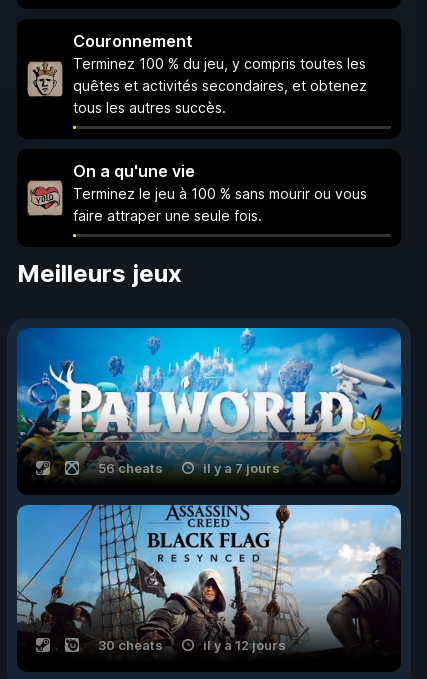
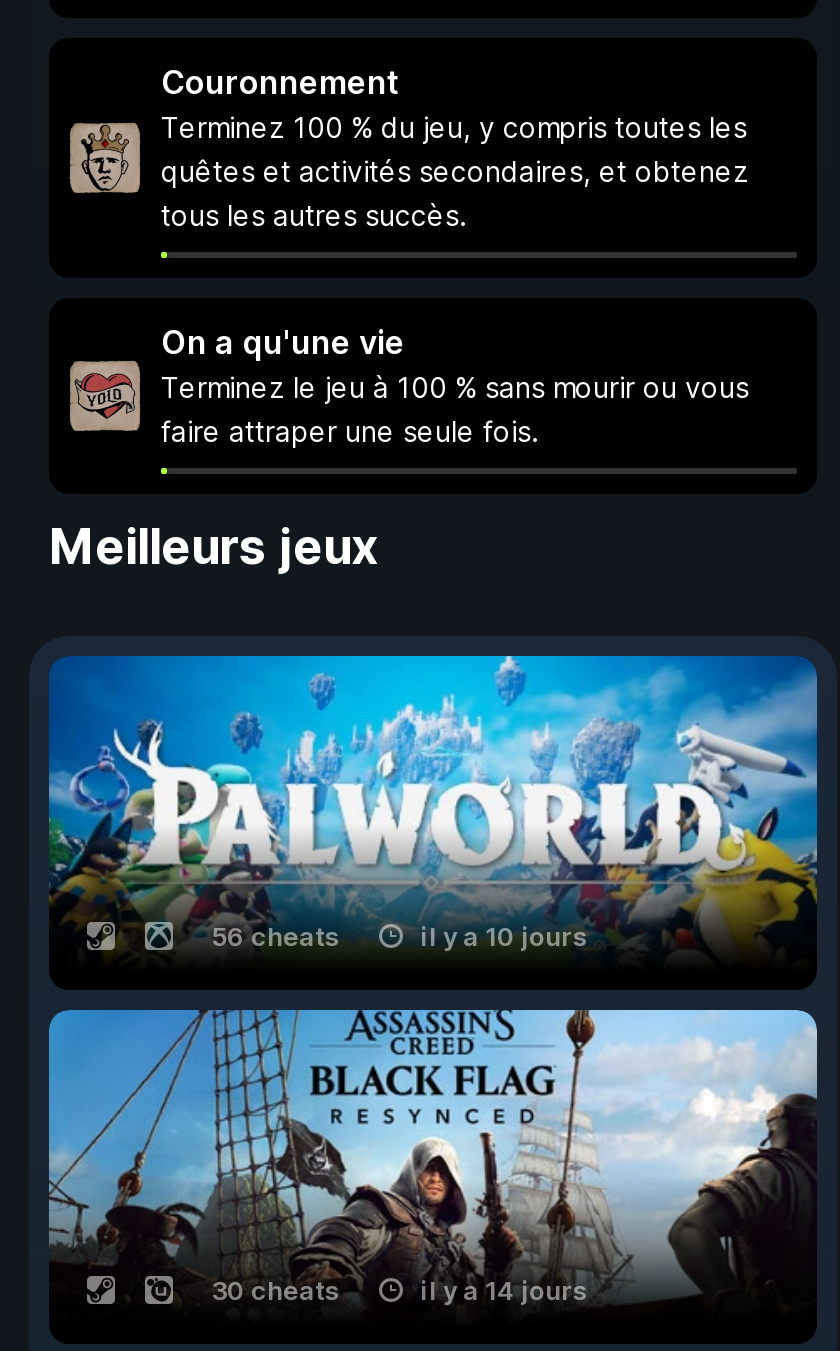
[203,460,280,476] il y a 7 jours -> [421,920,589,952] il y a 10 jours
[203,637,286,653] il y a 12 jours -> [421,1274,589,1306] il y a 14 jours

